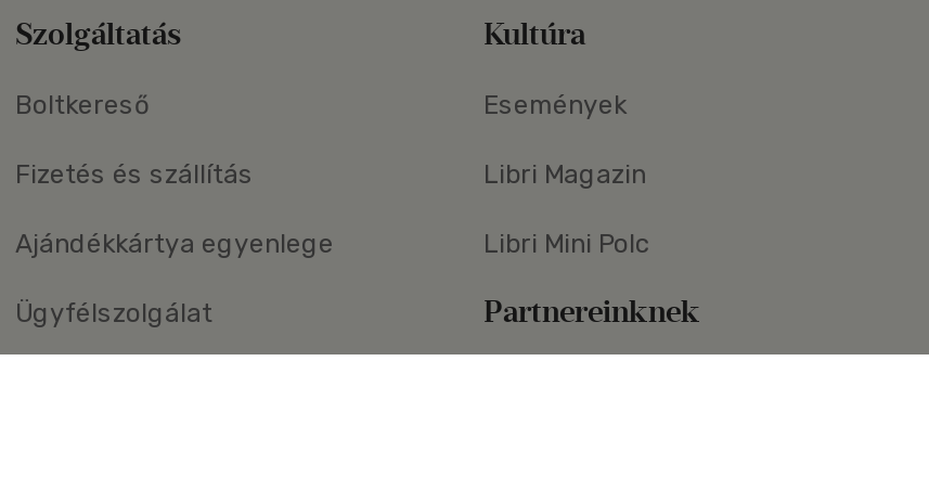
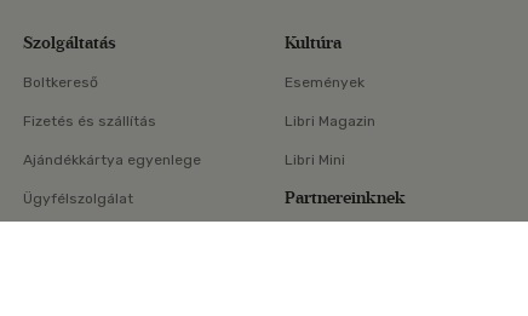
[483,230,650,260] Libri Mini Polc -> [285,152,345,169] Libri Mini

